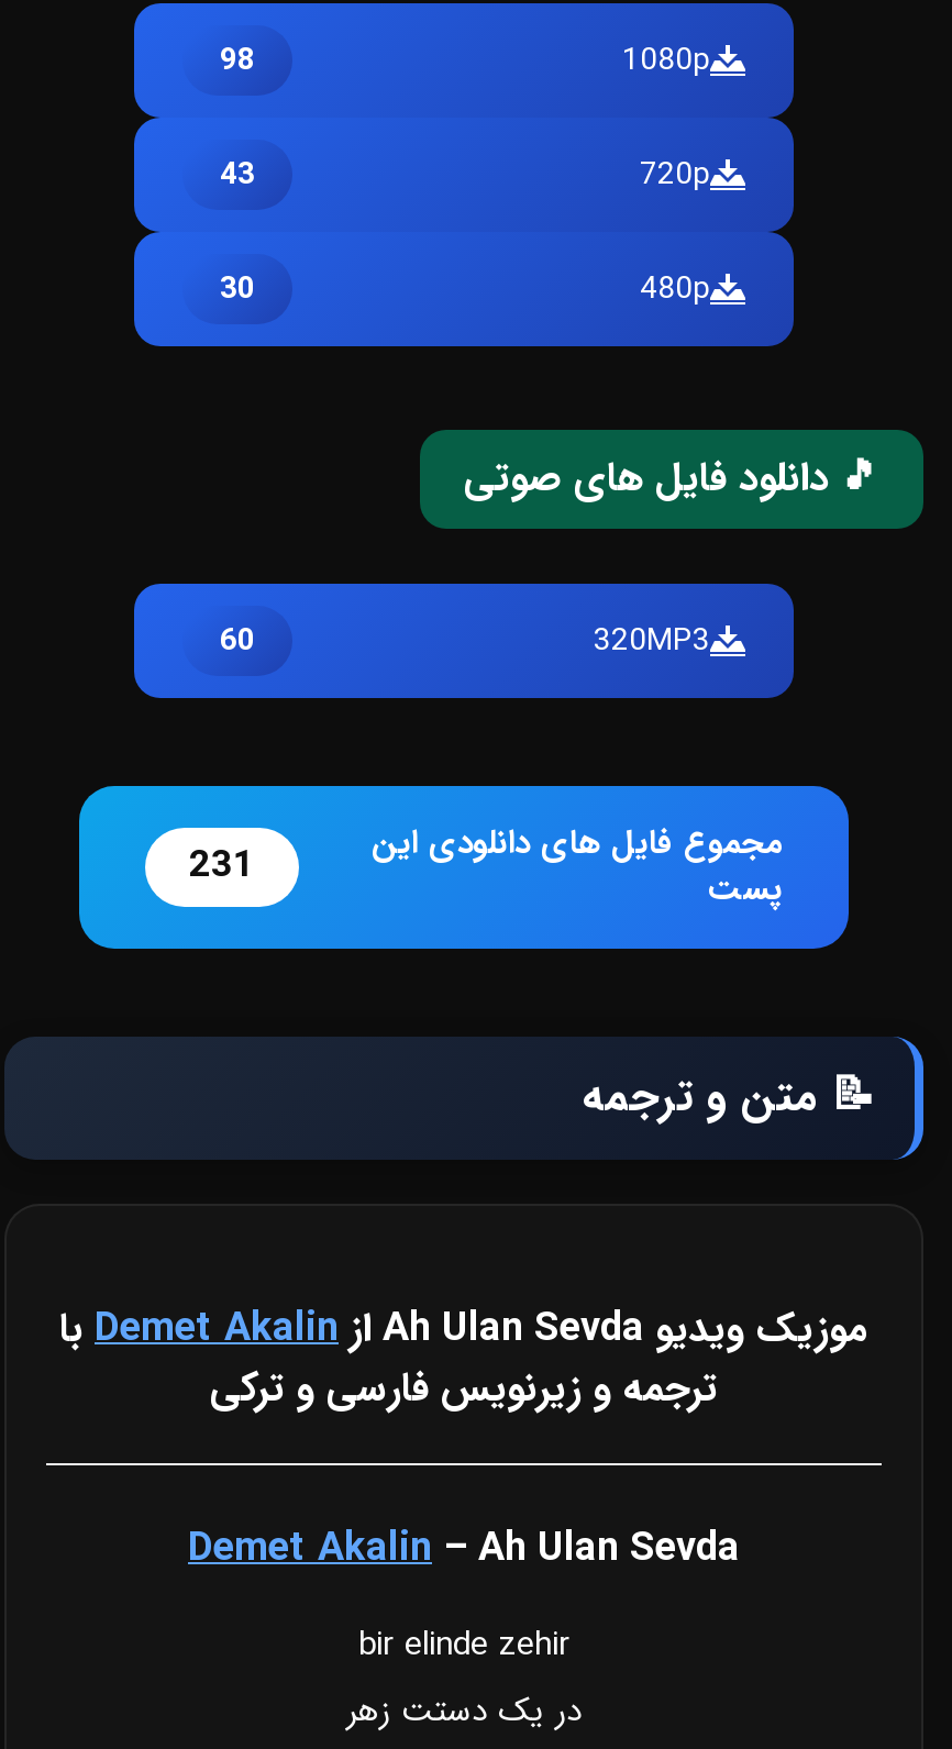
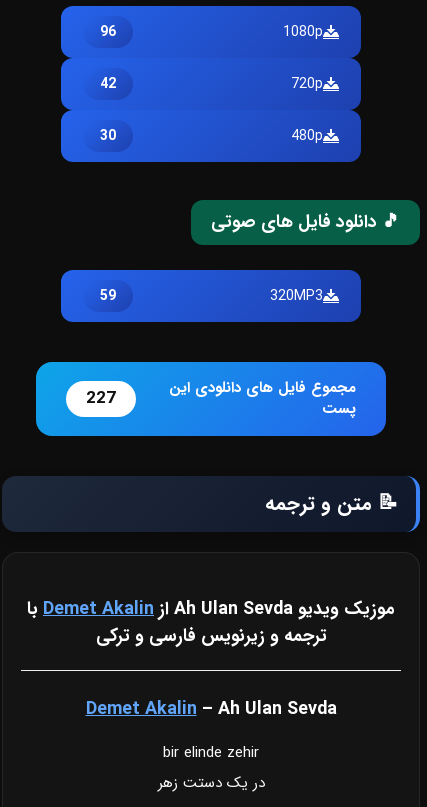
[220,36,255,85] 98 -> [100,21,116,43] 96
[220,151,255,199] 43 -> [100,73,116,95] 42
[220,617,255,665] 60 -> [100,285,116,307] 59
[189,837,255,896] 231 -> [86,385,116,412] 227

